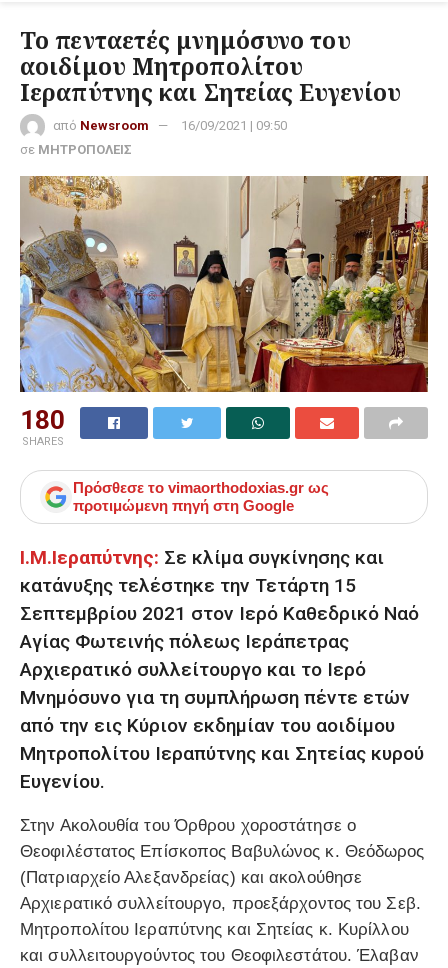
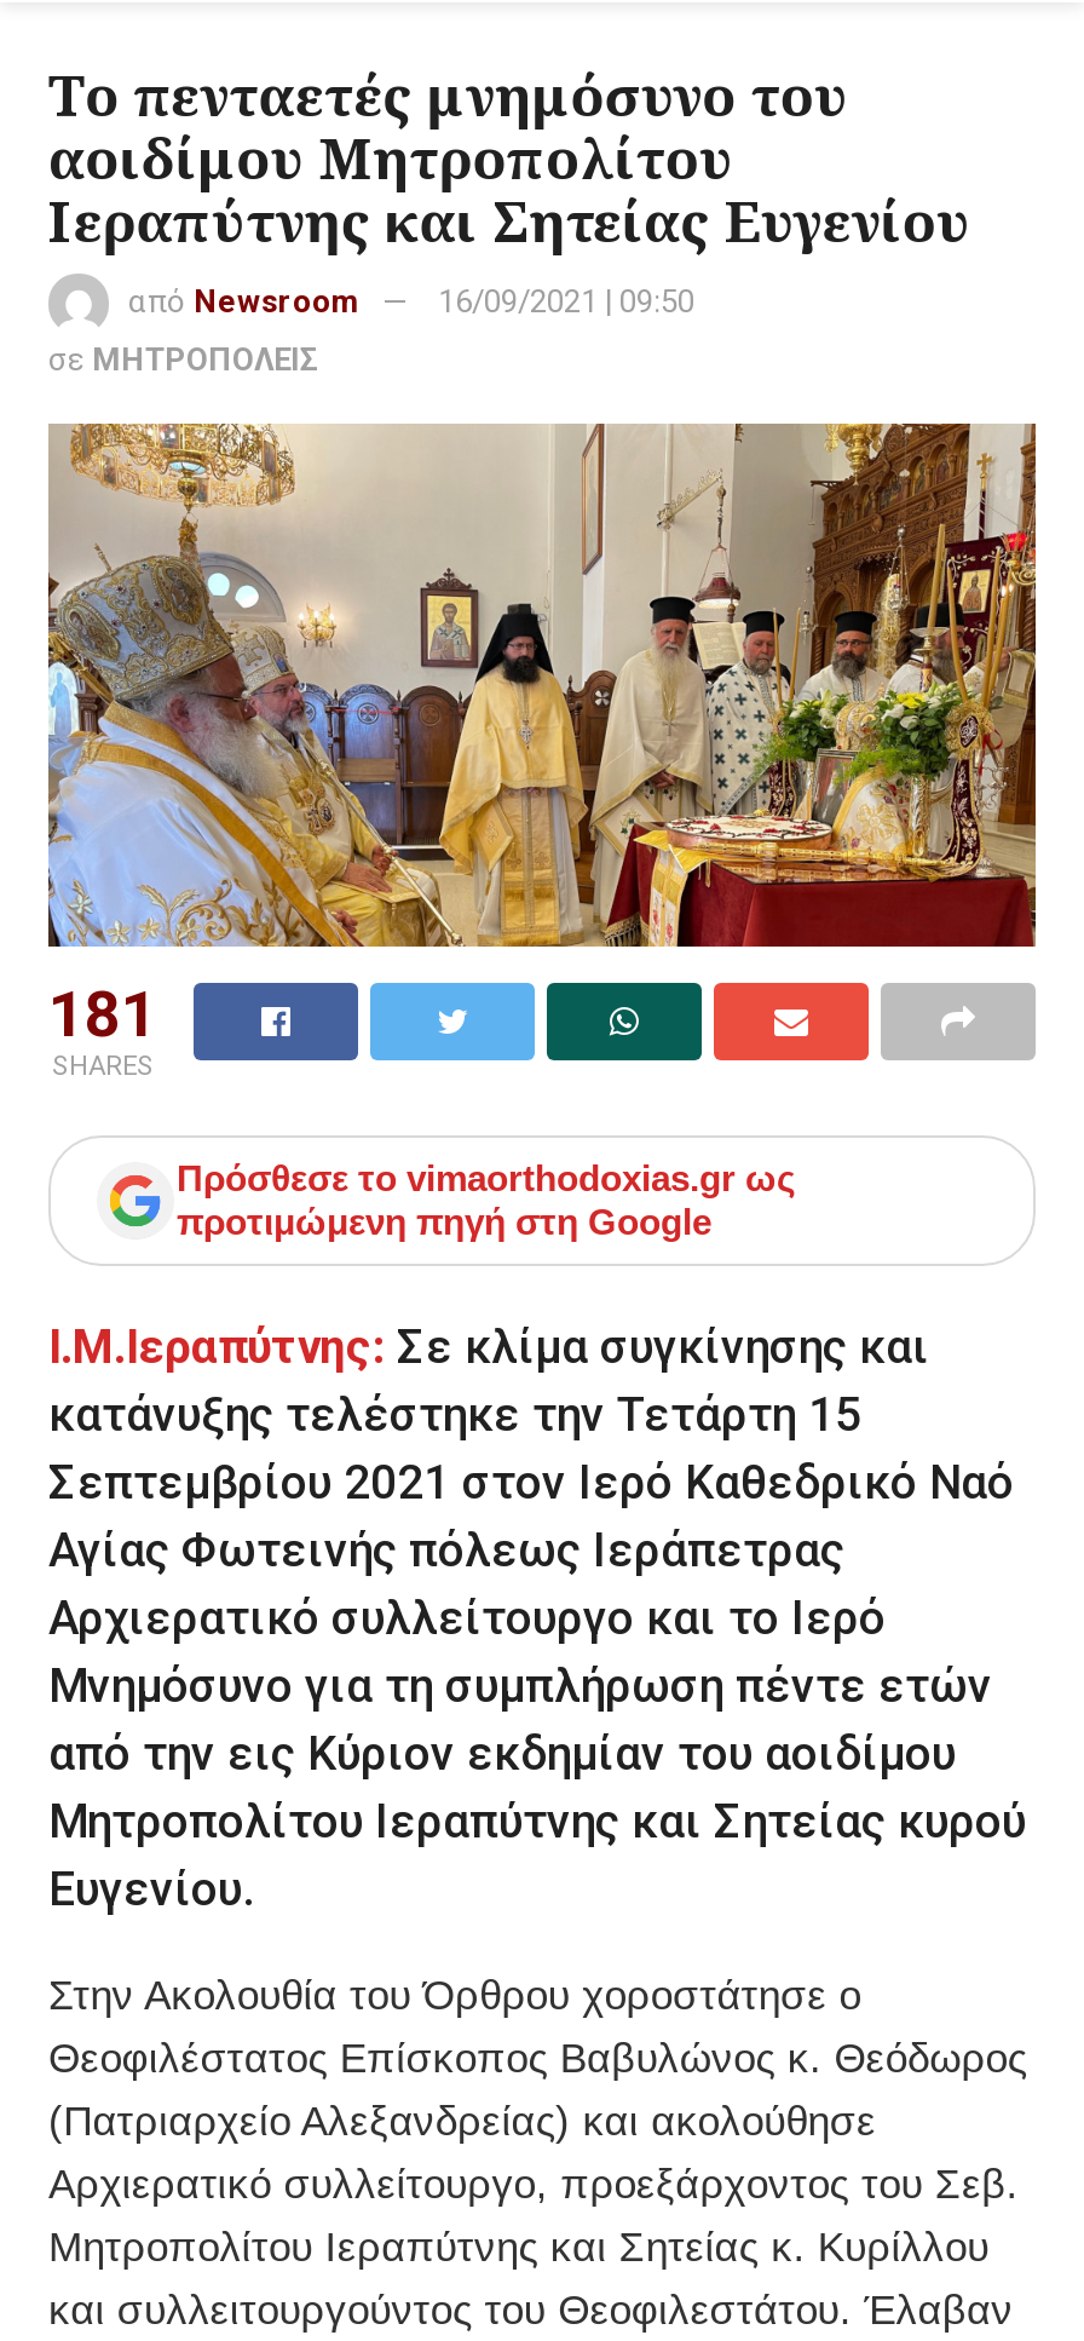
[20,405,65,435] 180 -> [48,979,157,1052] 181

